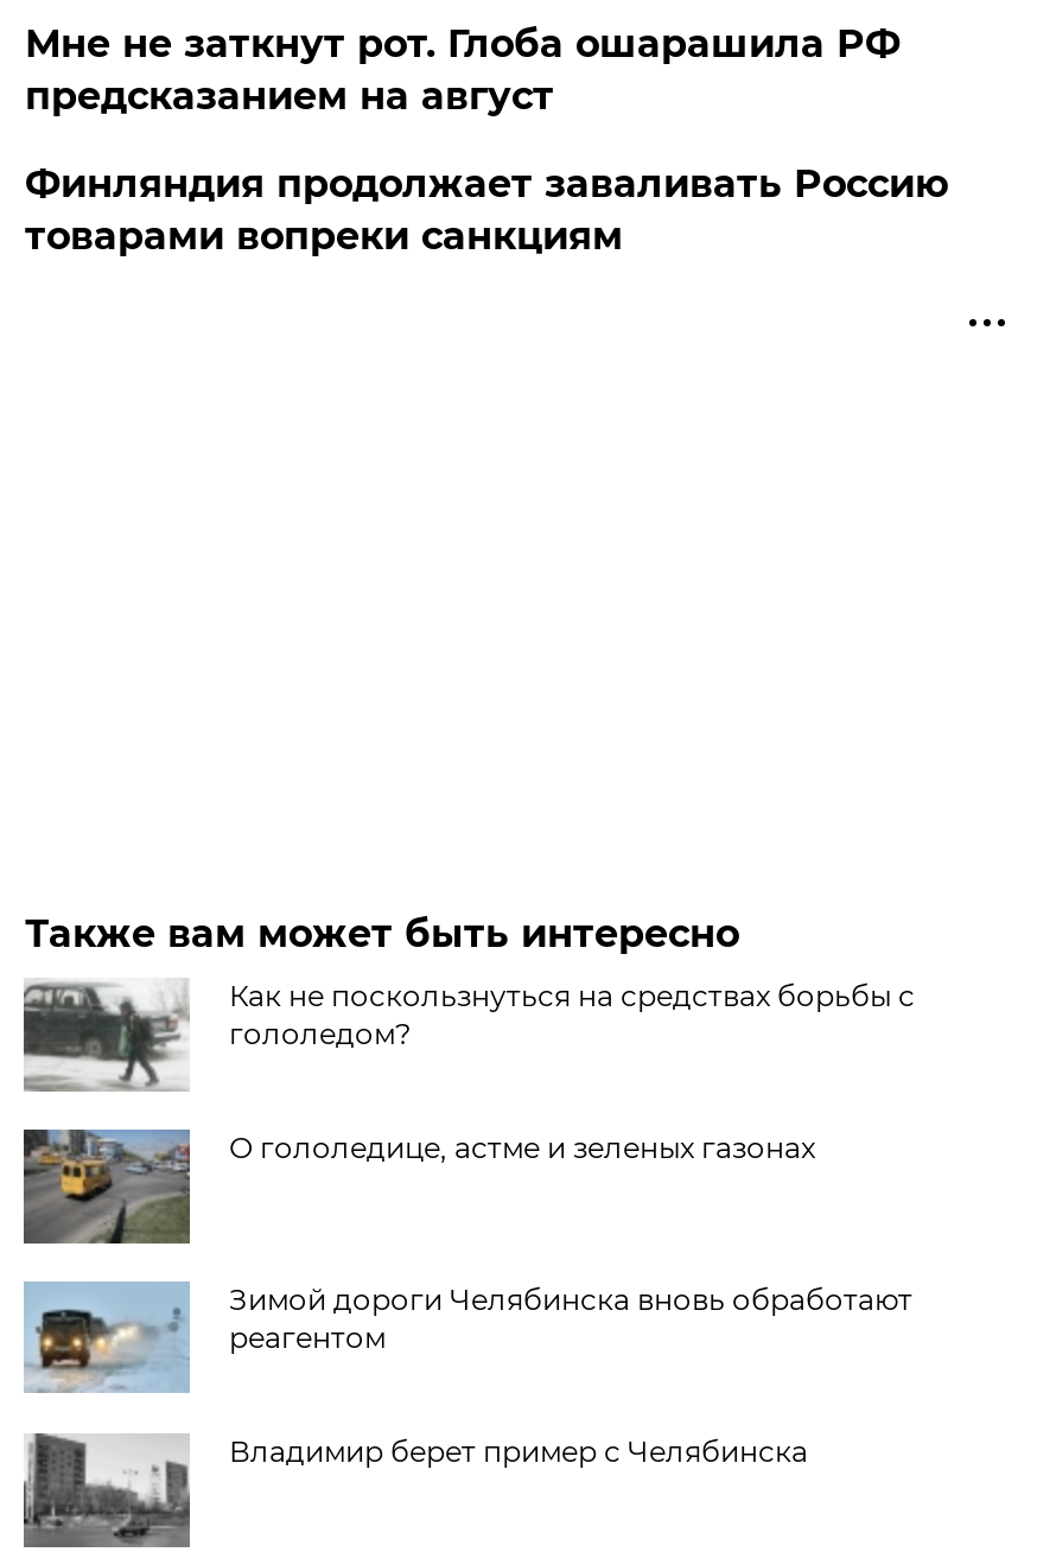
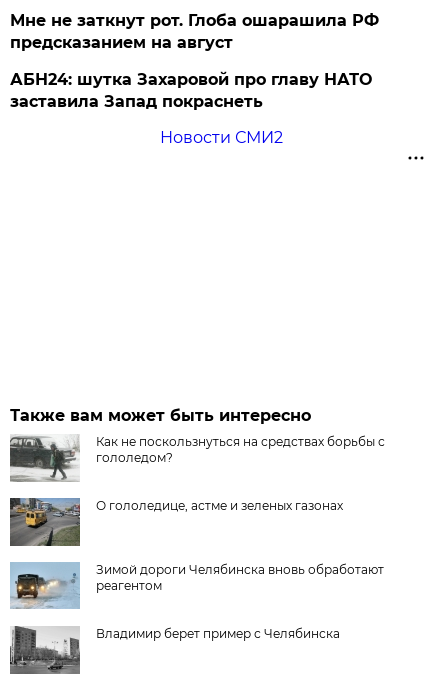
[25,162,948,259] Финляндия продолжает заваливать Россию | товарами вопреки санкциям -> [10,70,372,147] АБН24: шутка Захаровой про главу НАТО | заставила Запад покраснеть | Новости СМИ2

